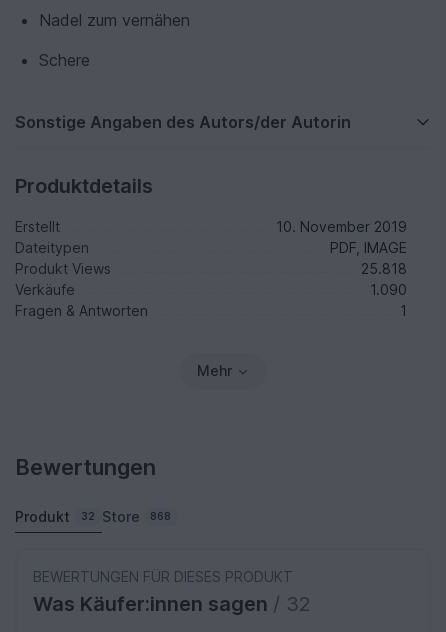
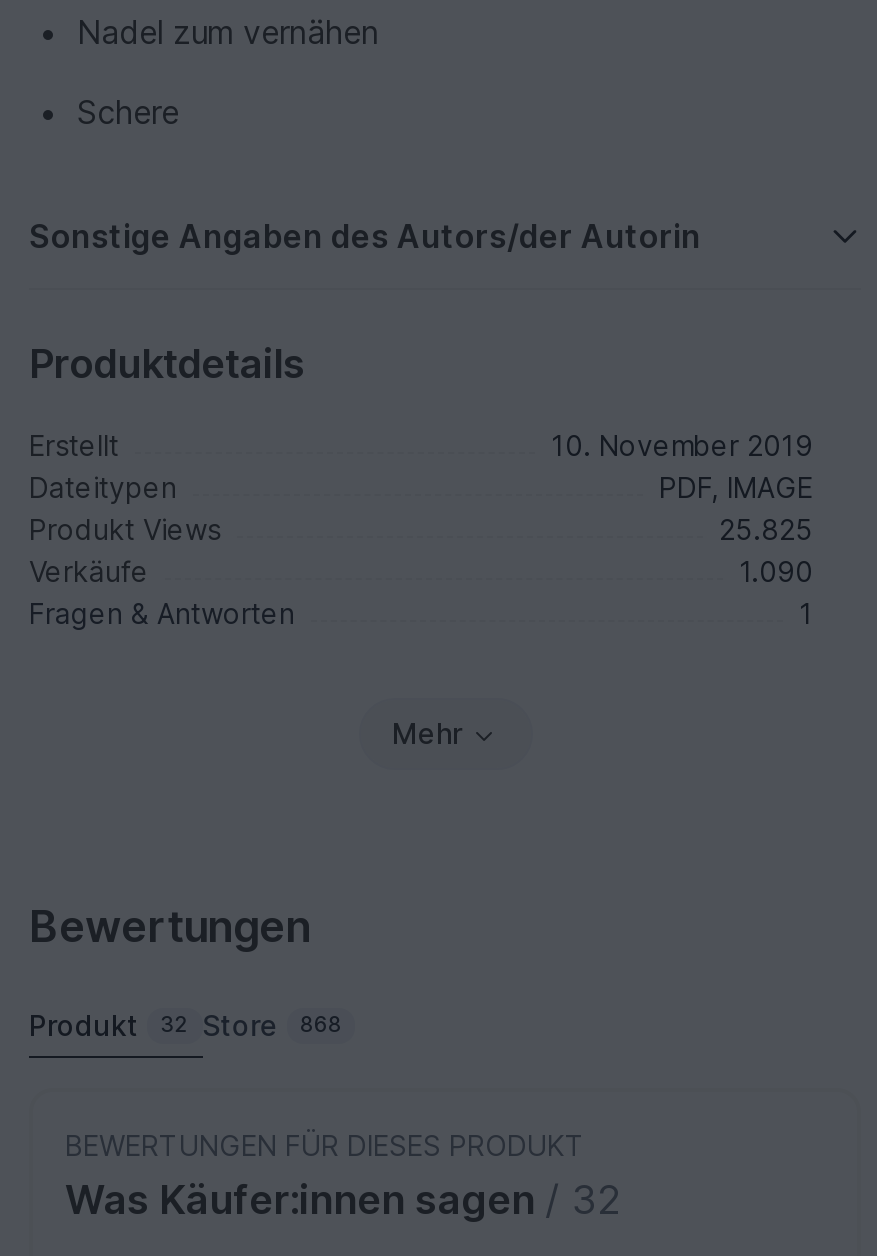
[361,260,407,277] 25.818 -> [719,512,813,546] 25.825

